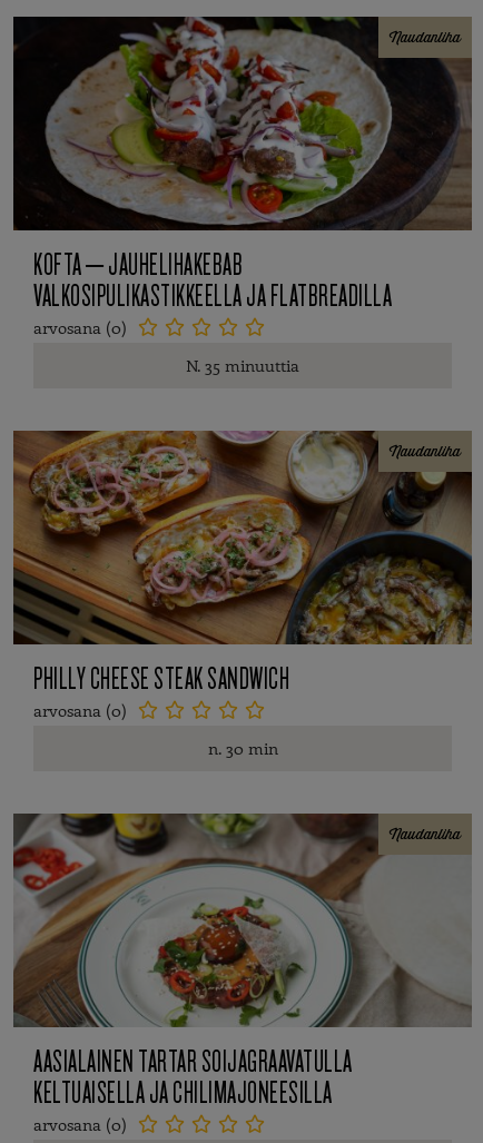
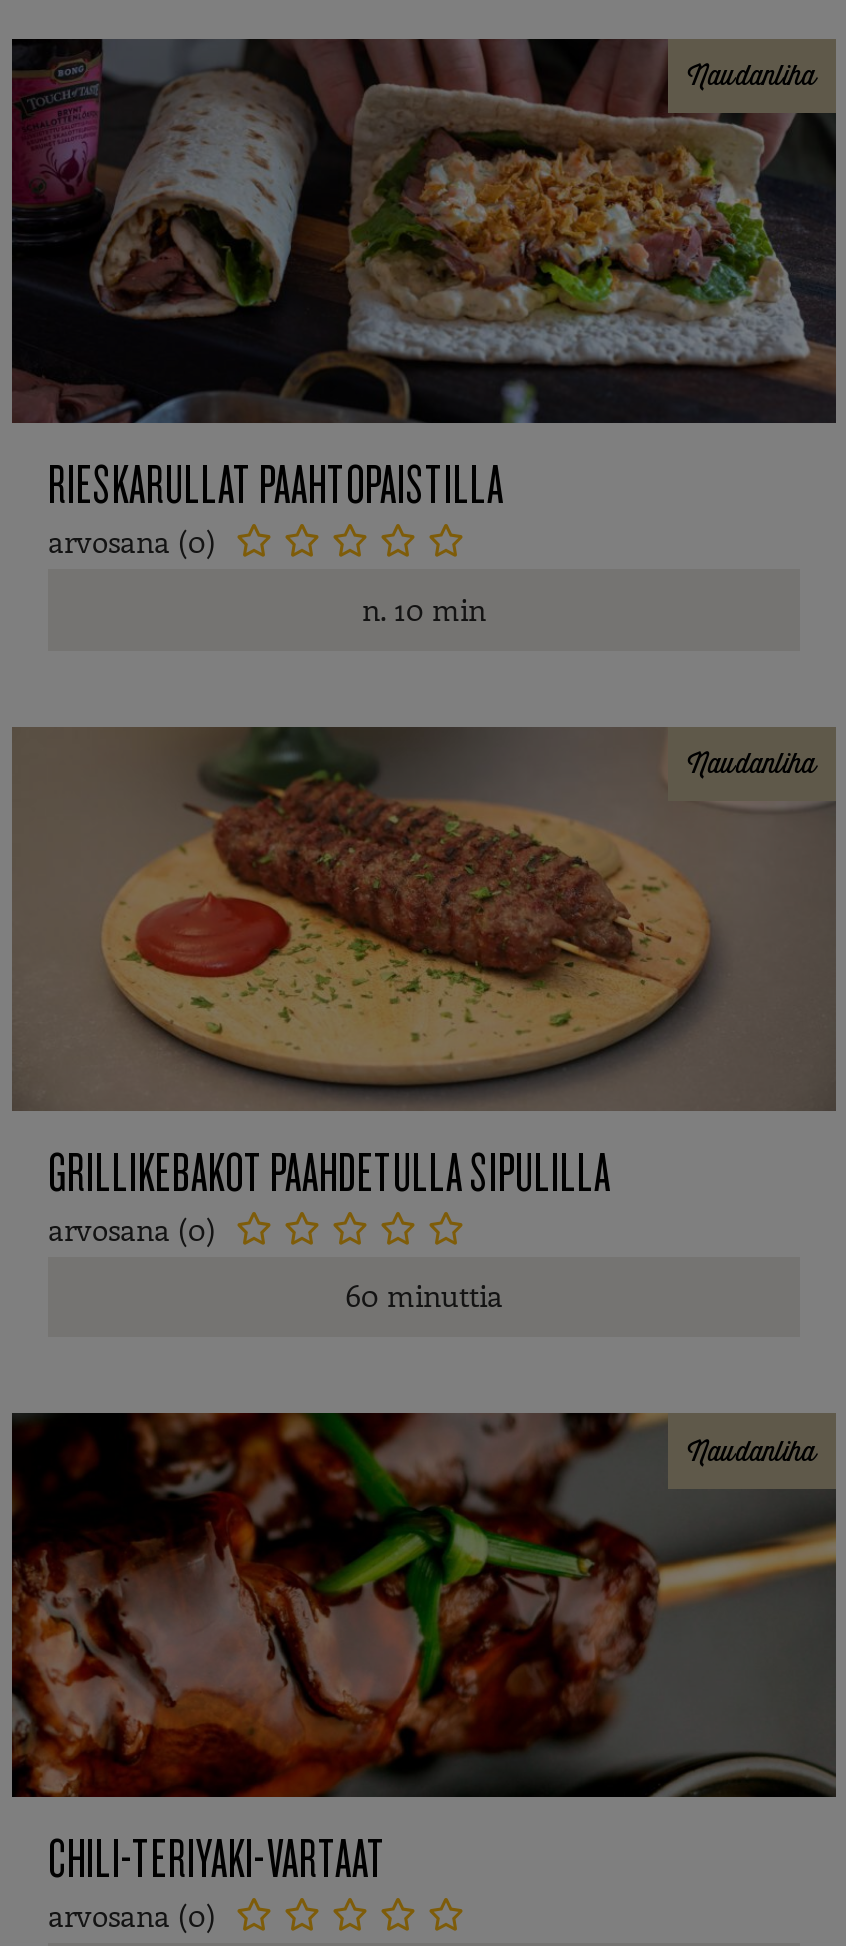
[13,16,472,312] [image] | KOFTA – JAUHELIHAKEBAB | VALKOSIPULIKASTIKKEELLA JA FLATBREADILLA -> [10,37,836,514] [image] | RIESKARULLAT PAAHTOPAISTILLA
[186,354,299,376] N. 35 minuuttia -> [362,588,486,628] n. 10 min
[13,430,473,695] [image] | PHILLY CHEESE STEAK SANDWICH -> [12,725,836,1202] [image] | GRILLIKEBAKOT PAAHDETULLA SIPULILLA
[208,736,278,759] n. 30 min -> [345,1276,503,1316] 60 minuttia
[12,812,472,1109] [image] | AASIALAINEN TARTAR SOIJAGRAAVATULLA | KELTUAISELLA JA CHILIMAJONEESILLA -> [10,1411,836,1890] [image] | CHILI-TERIYAKI-VARTAAT

